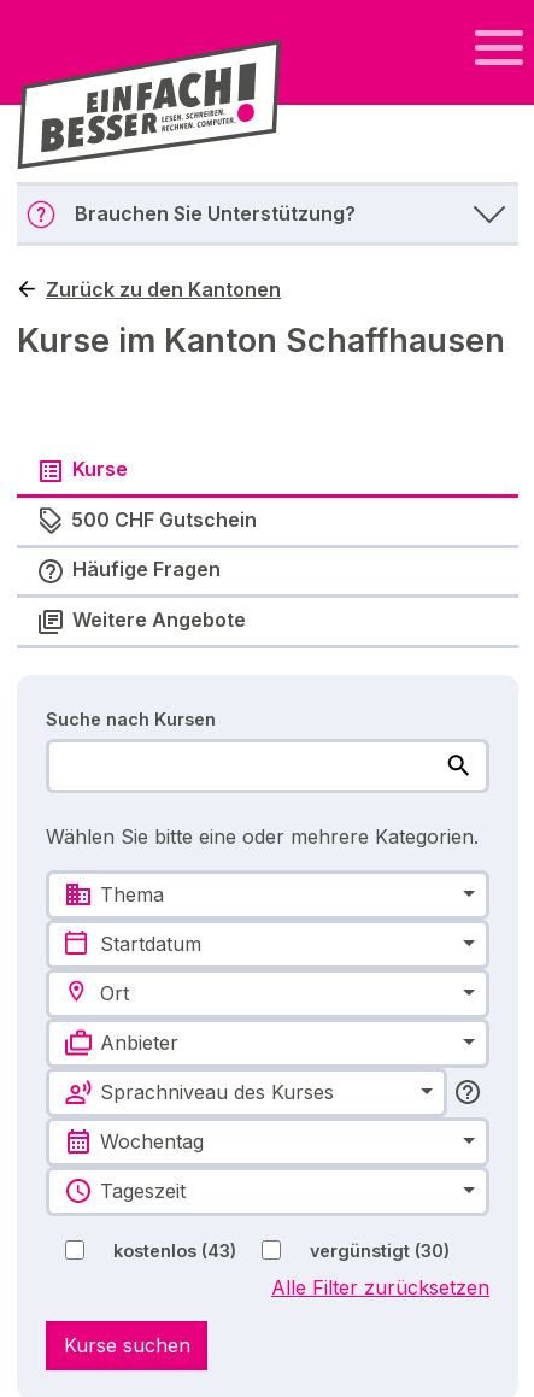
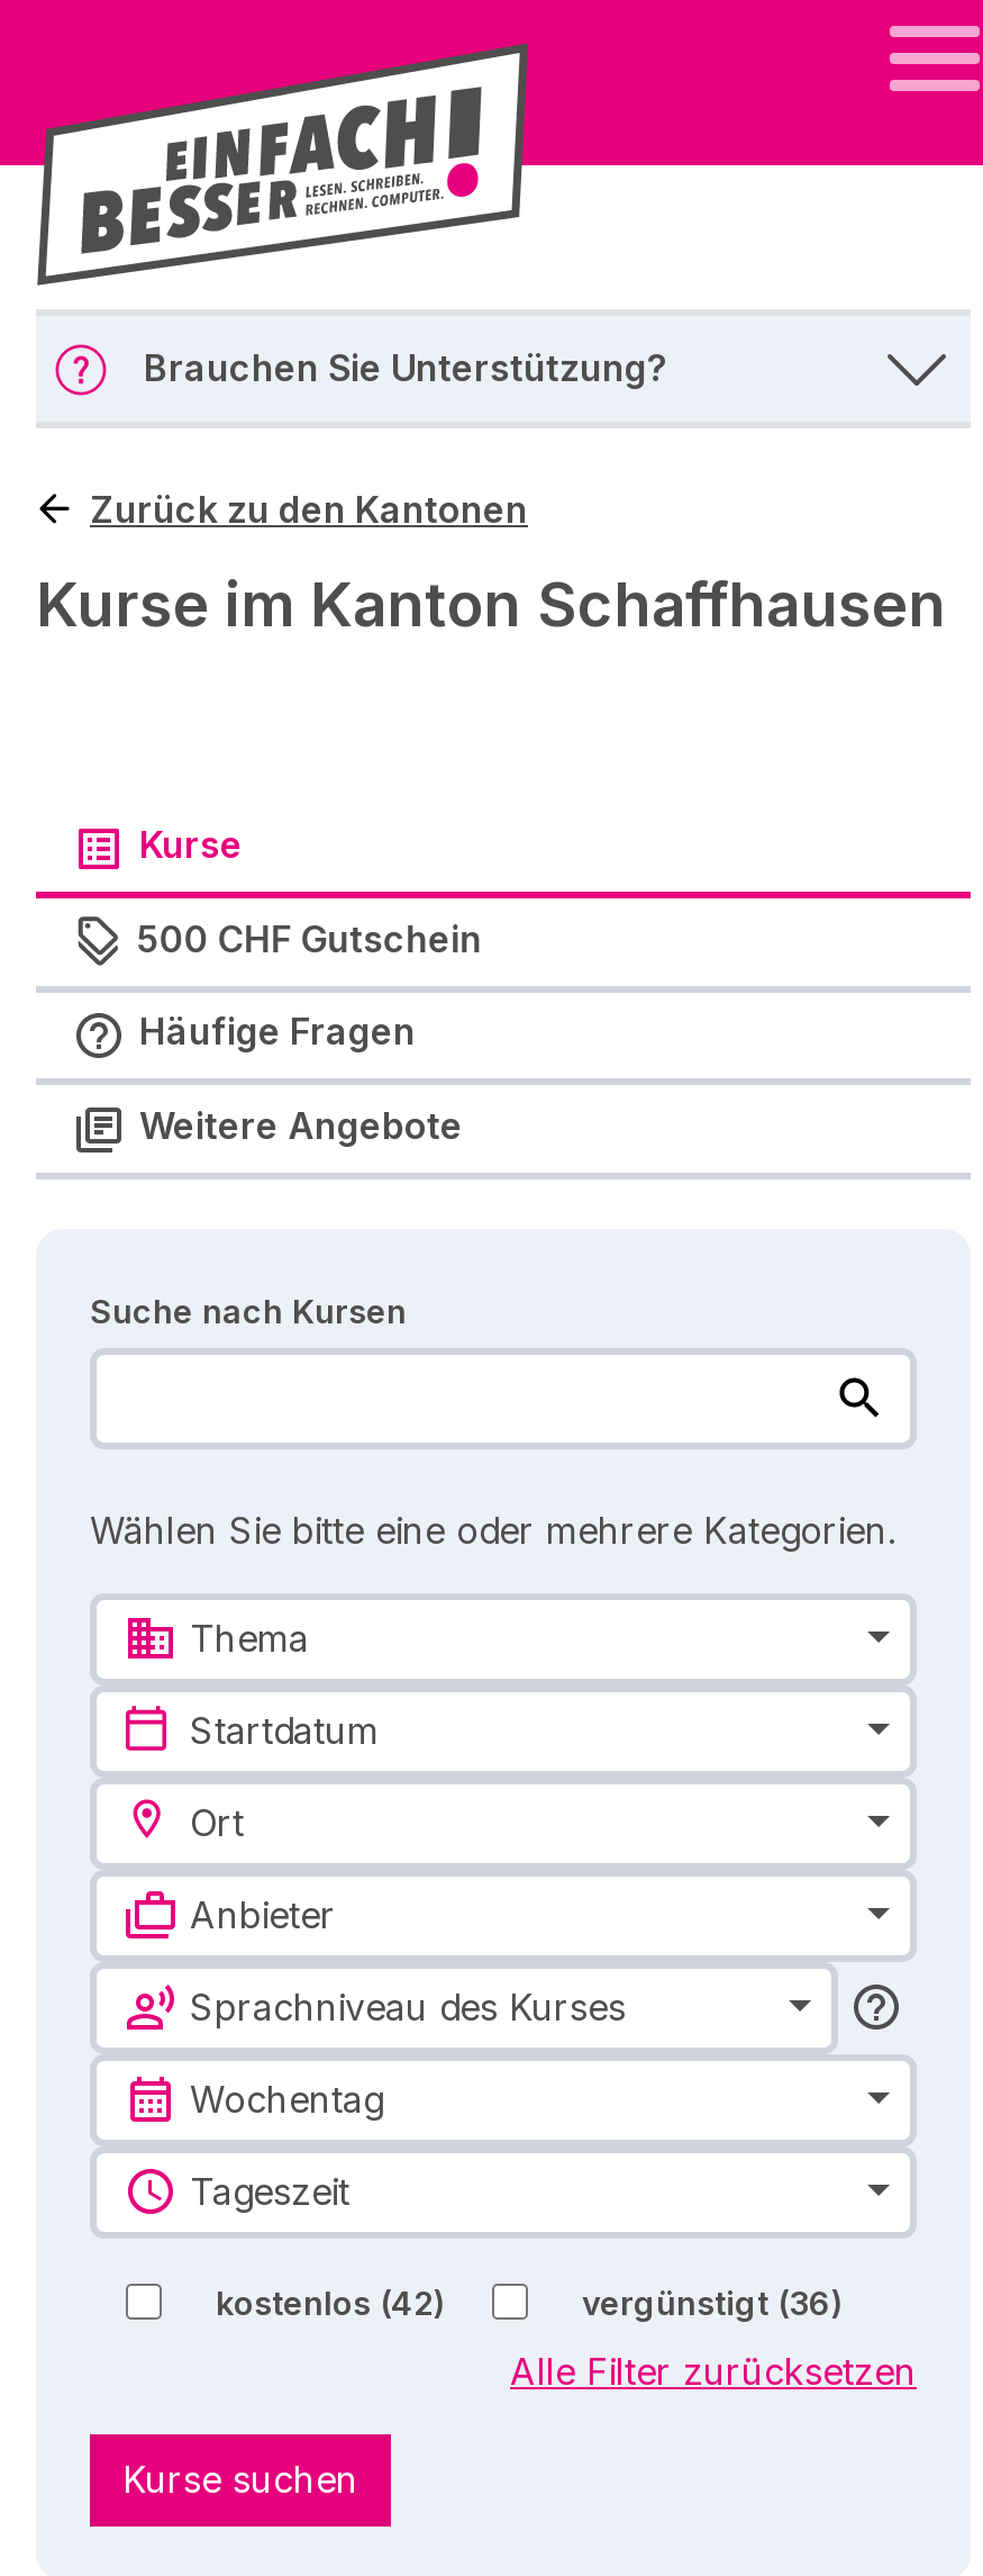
[113,1240,236,1260] kostenlos (43) -> [216,2283,445,2321] kostenlos (42)
[310,1240,450,1260] vergünstigt (30) -> [582,2283,843,2321] vergünstigt (36)

